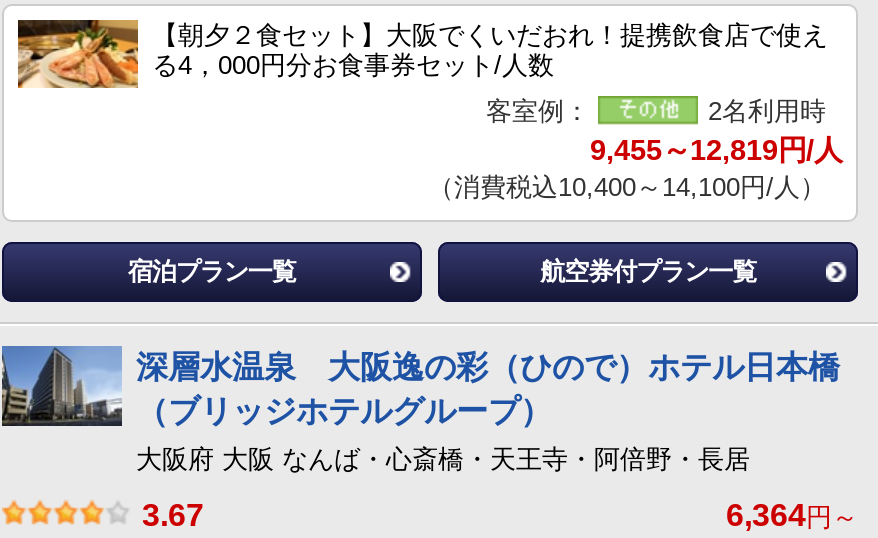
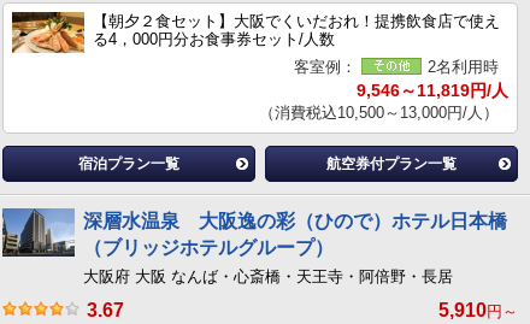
[590,134,842,166] 9,455～12,819円/人 -> [357,81,508,100] 9,546～11,819円/人
[428,172,826,202] （消費税込10,400～14,100円/人） -> [259,104,499,122] （消費税込10,500～13,000円/人）
[726,498,858,532] 6,364円～ -> [438,300,518,320] 5,910円～

